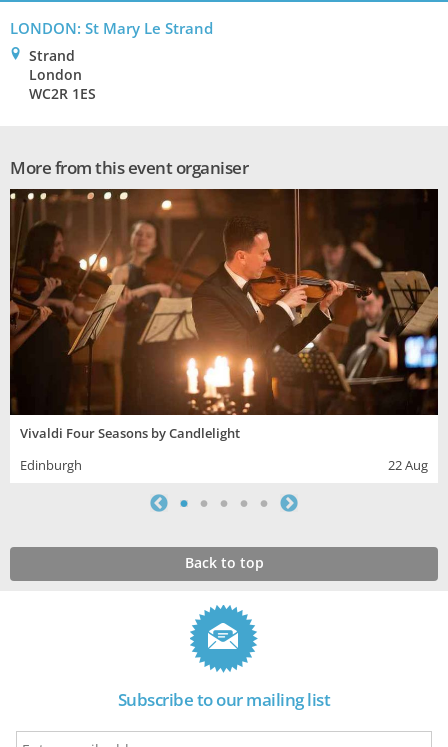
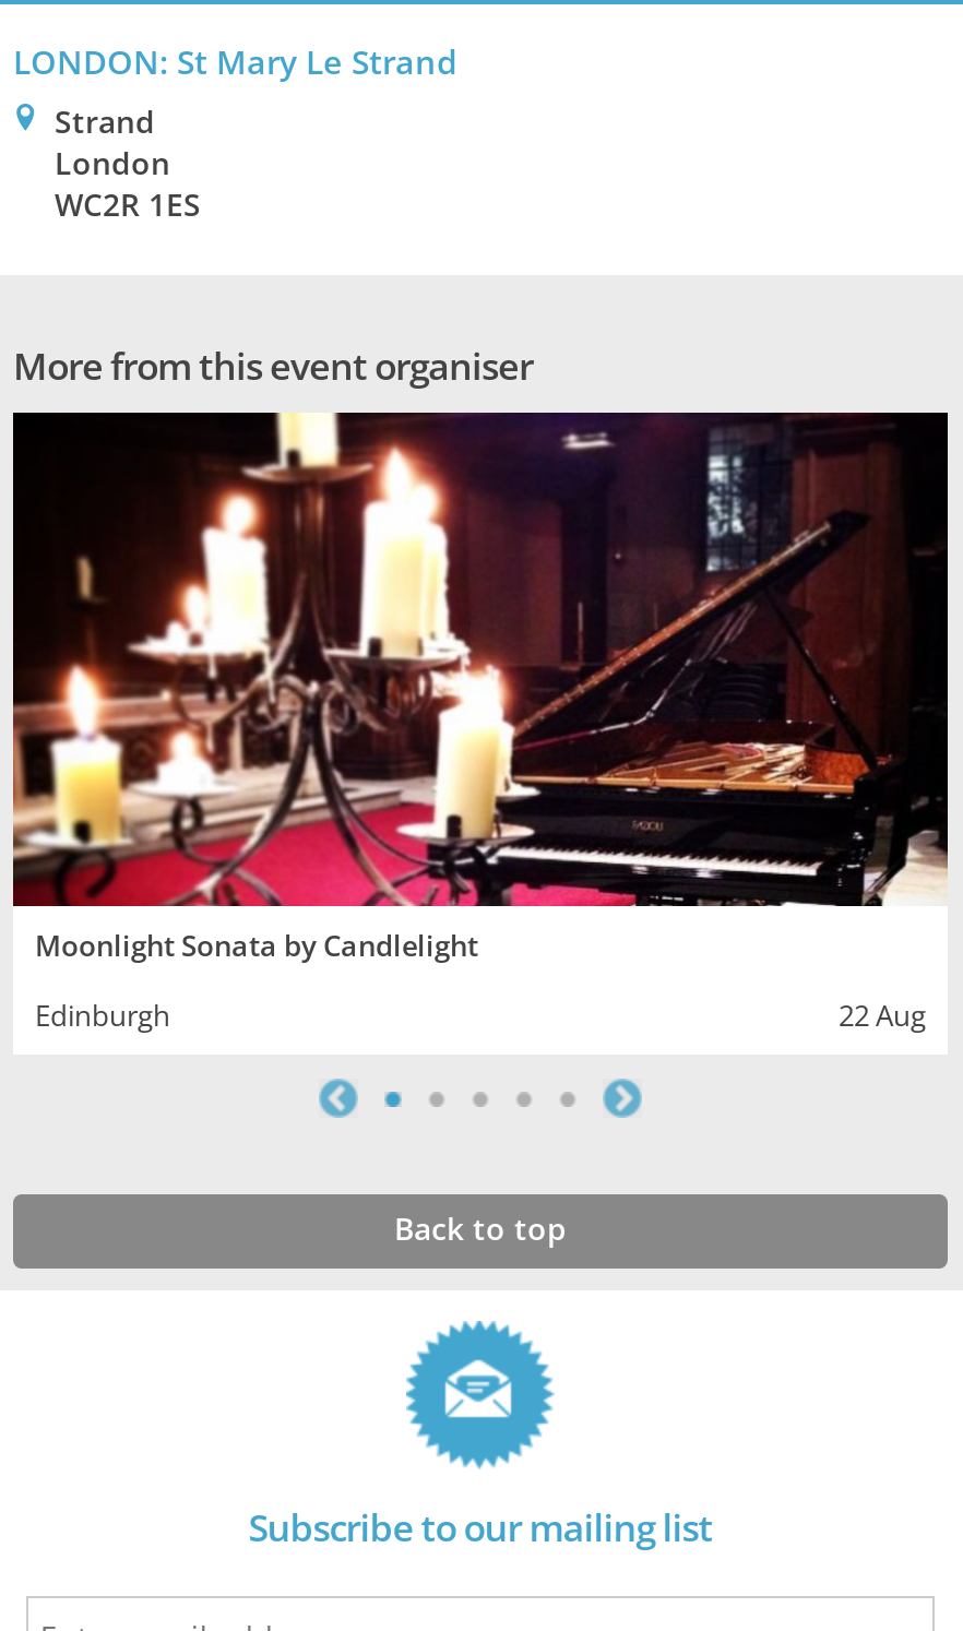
[9,188,439,442] [image] | Vivaldi Four Seasons by Candlelight -> [11,410,950,966] [image] | Moonlight Sonata by Candlelight

